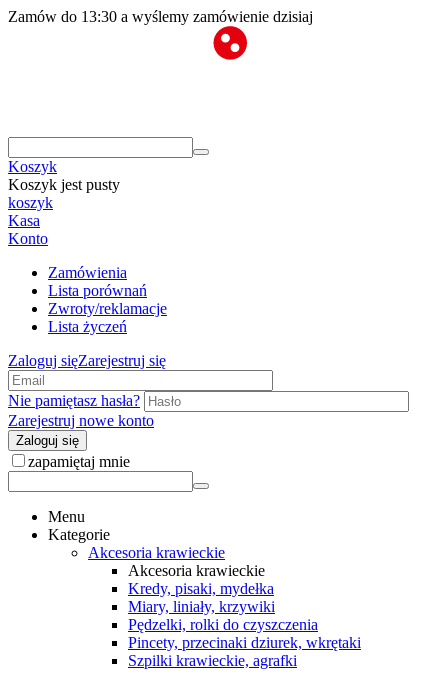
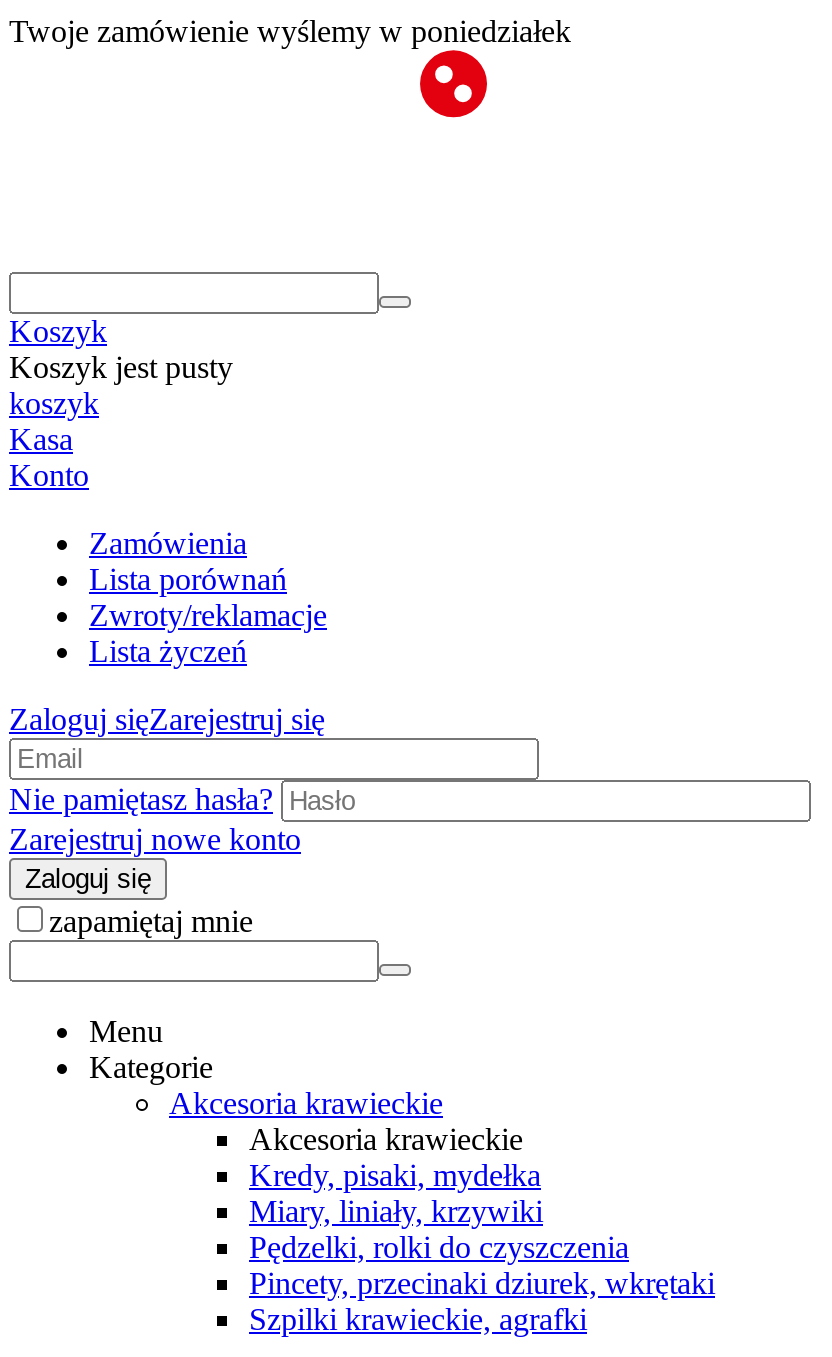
[8,8,313,25] Zamów do 13:30 a wyślemy zamówienie dzisiaj -> [9,14,571,48] Twoje zamówienie wyślemy w poniedziałek

